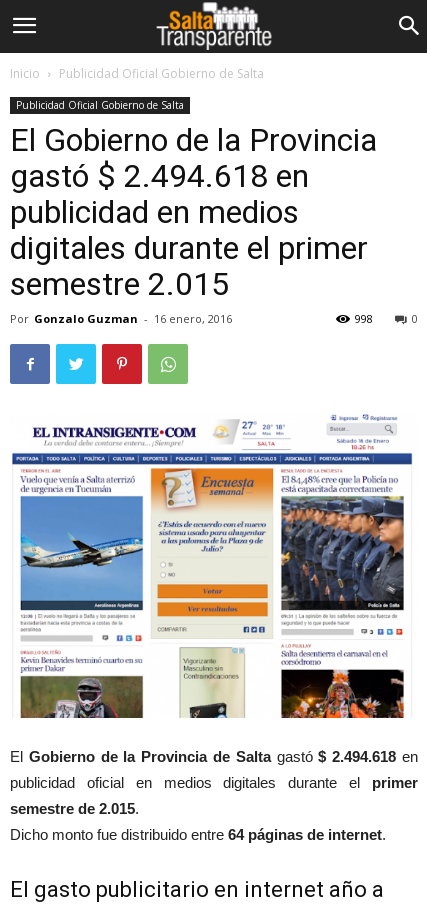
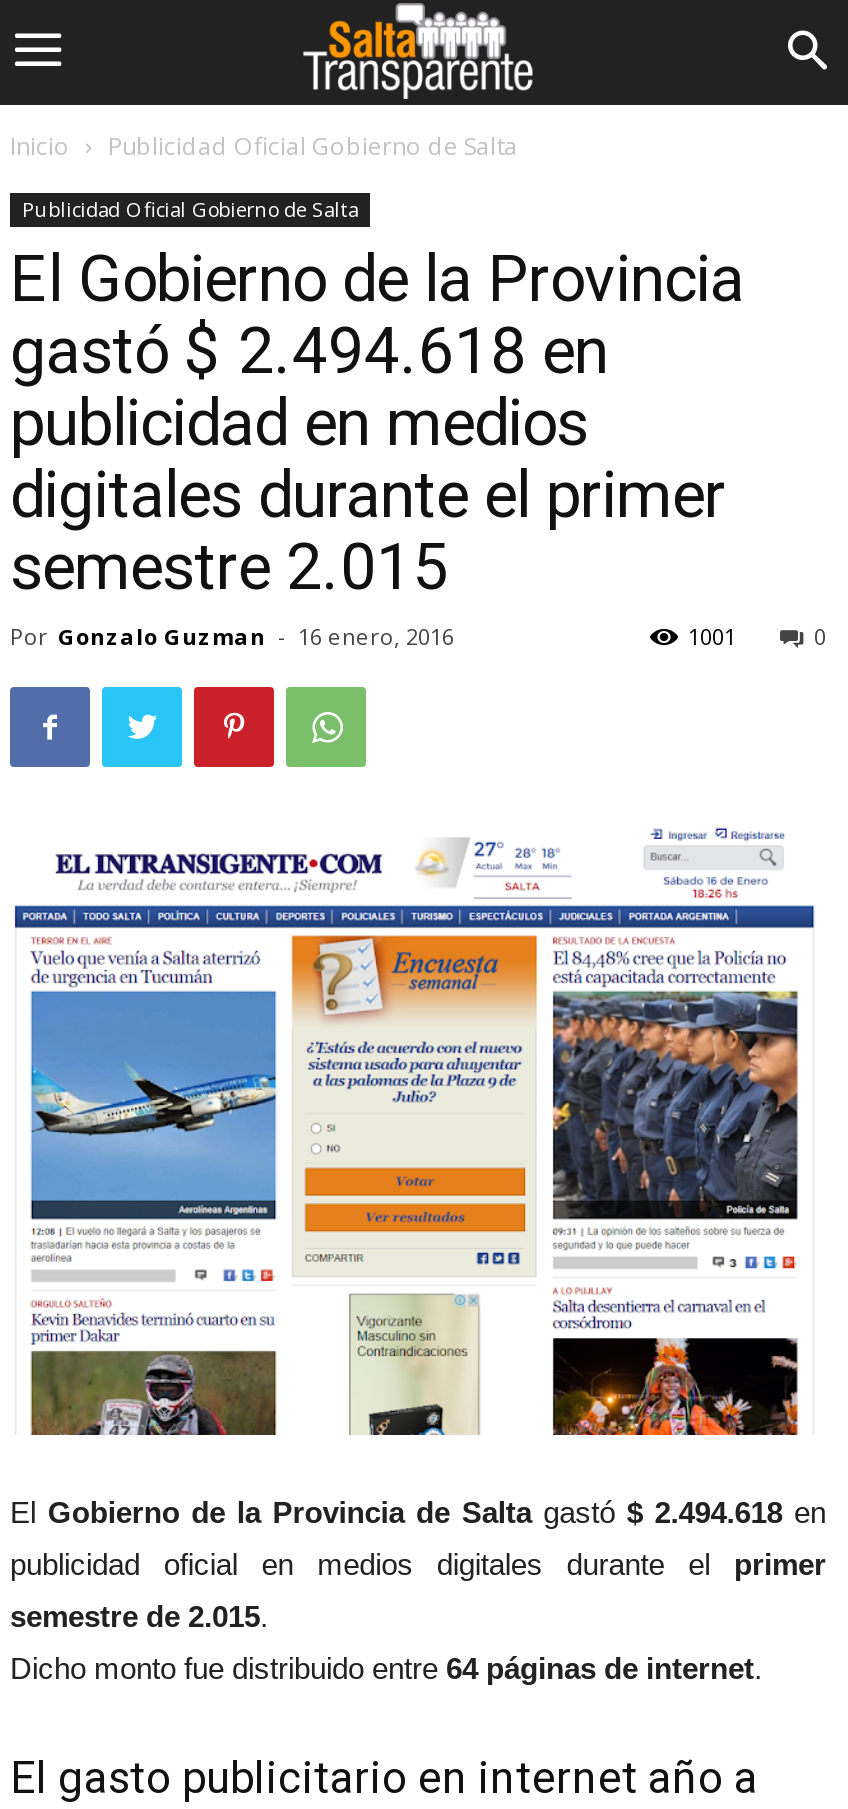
[355,311,373,326] 998 -> [688,621,736,651] 1001

